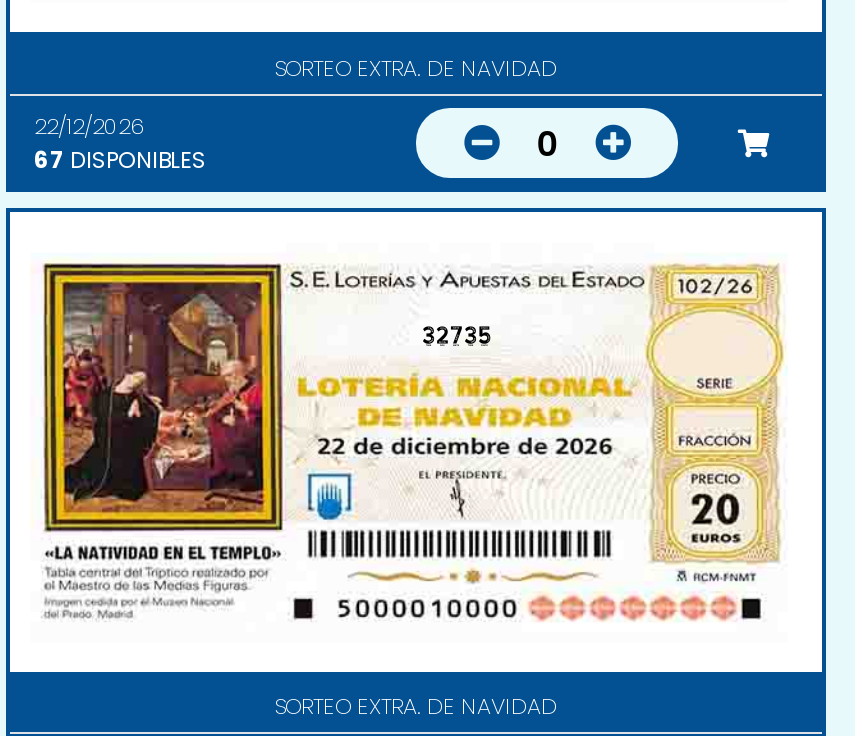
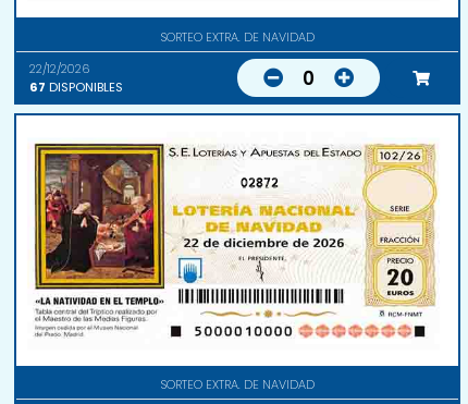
[422,321,492,353] 32735 -> [240,175,278,192] 02872

